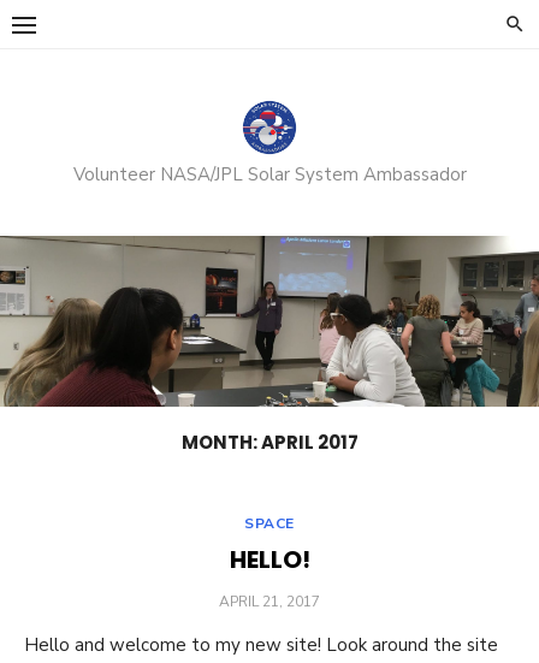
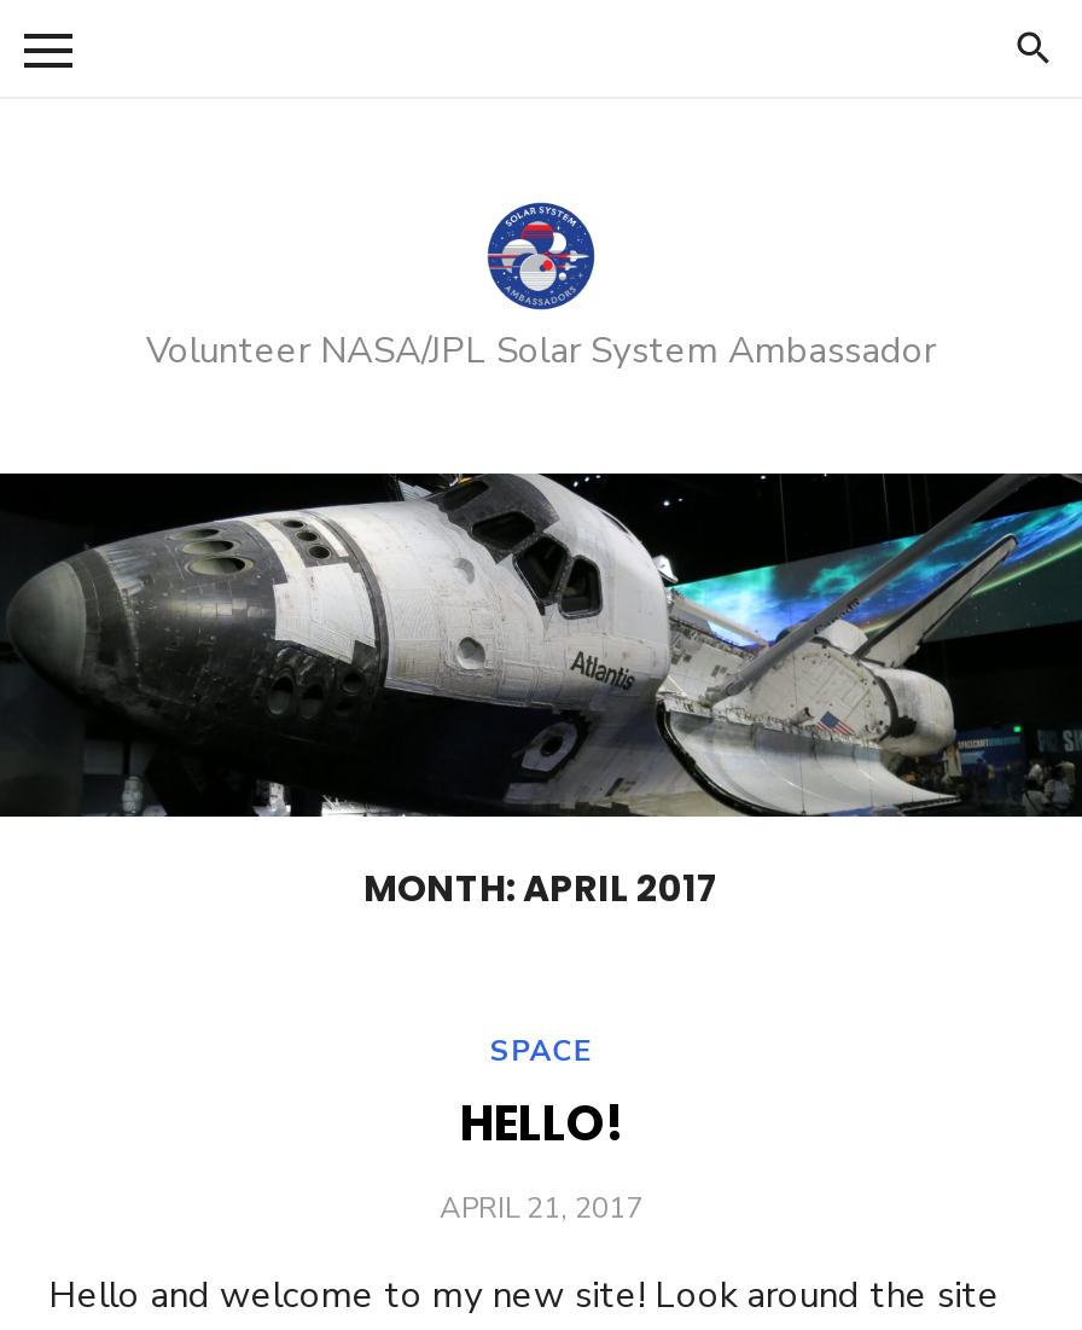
[4,235,535,408] [image] -> [7,471,1075,819] [image]

